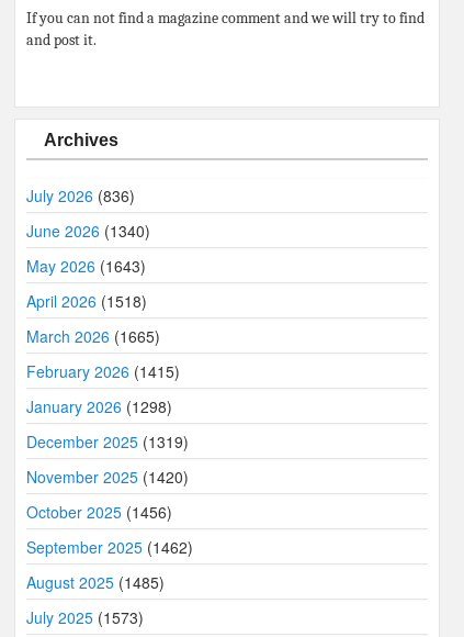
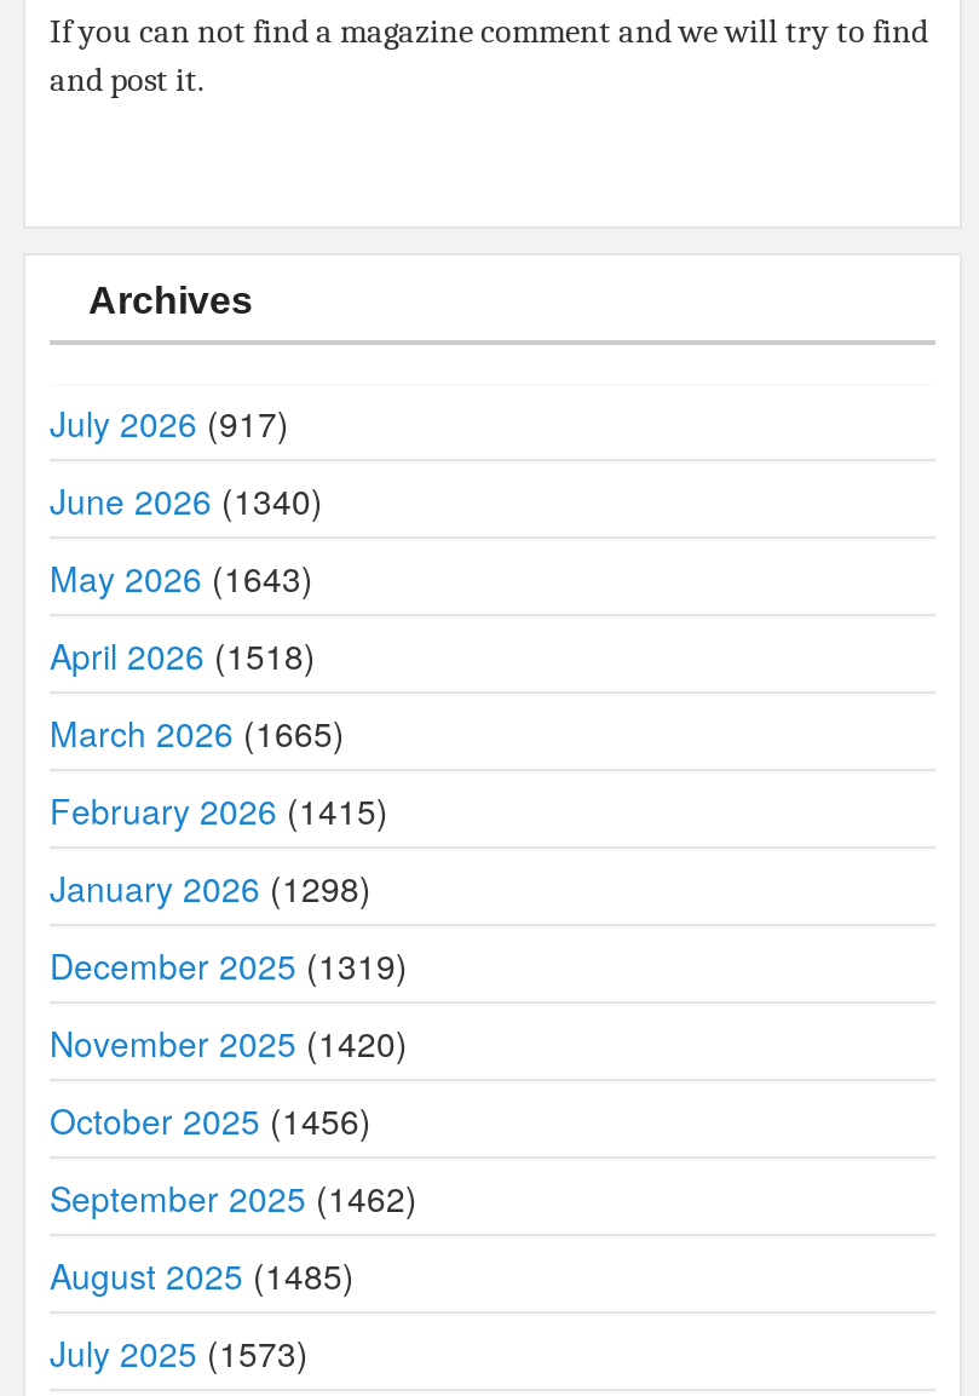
[26,185,135,207] July 2026 (836) -> [50,399,289,448] July 2026 (917)

